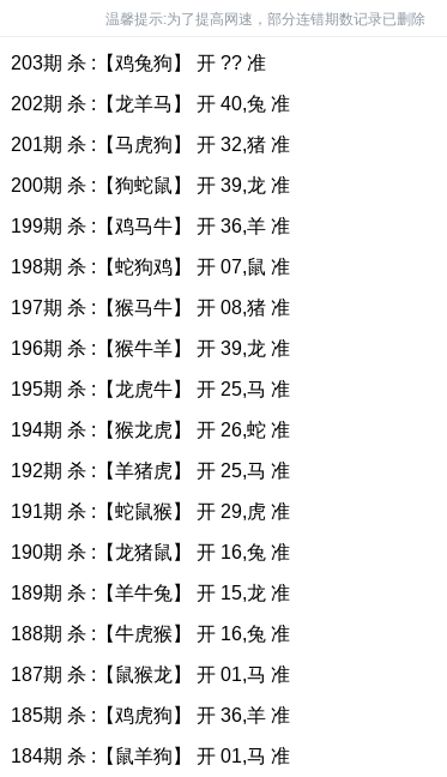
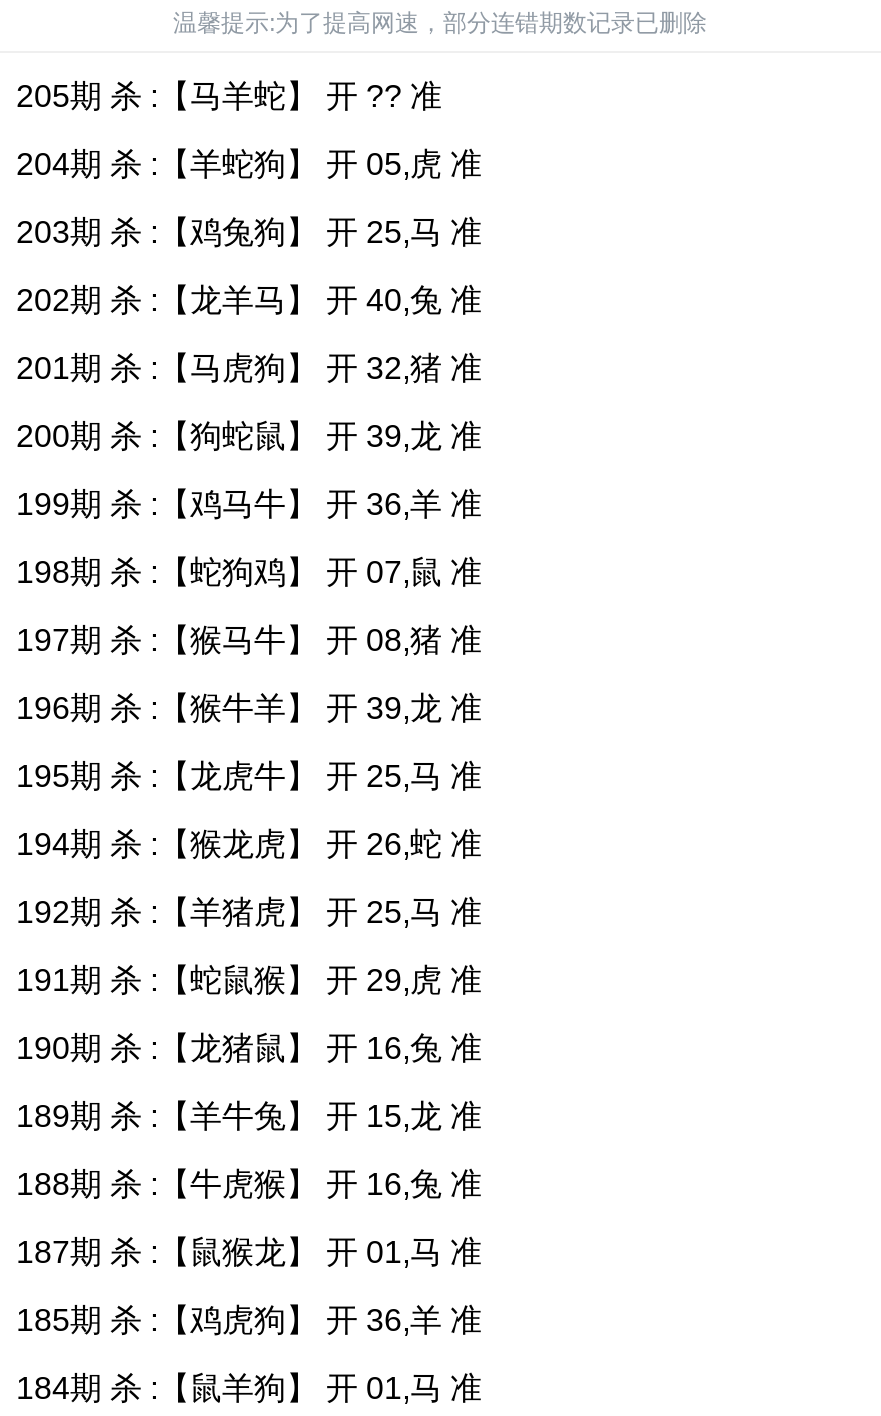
[11,53,266,73] 203期 杀 :【鸡兔狗】 开 ?? 准 -> [16,79,482,249] 205期 杀 :【马羊蛇】 开 ?? 准 | 204期 杀 :【羊蛇狗】 开 05,虎 准 | 203期 杀 :【鸡兔狗】 开 25,马 准

